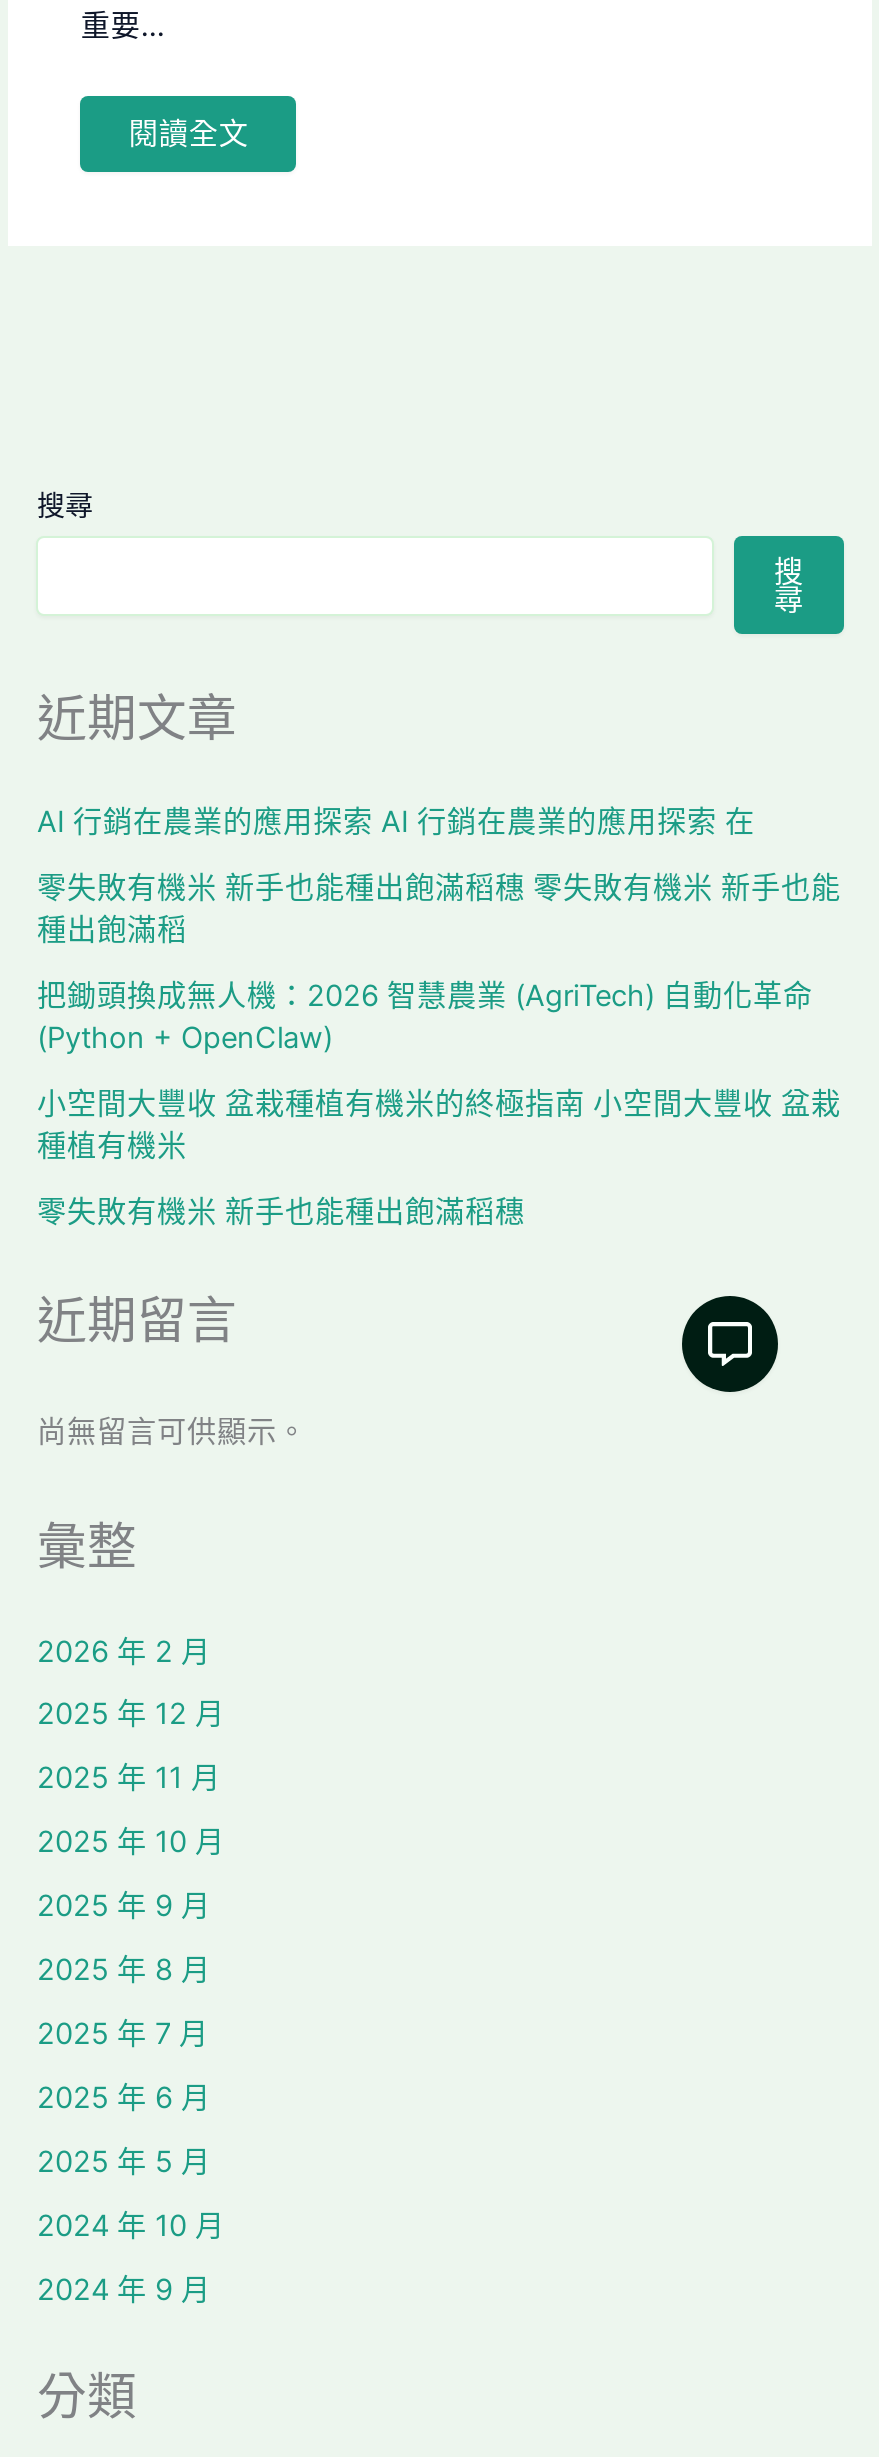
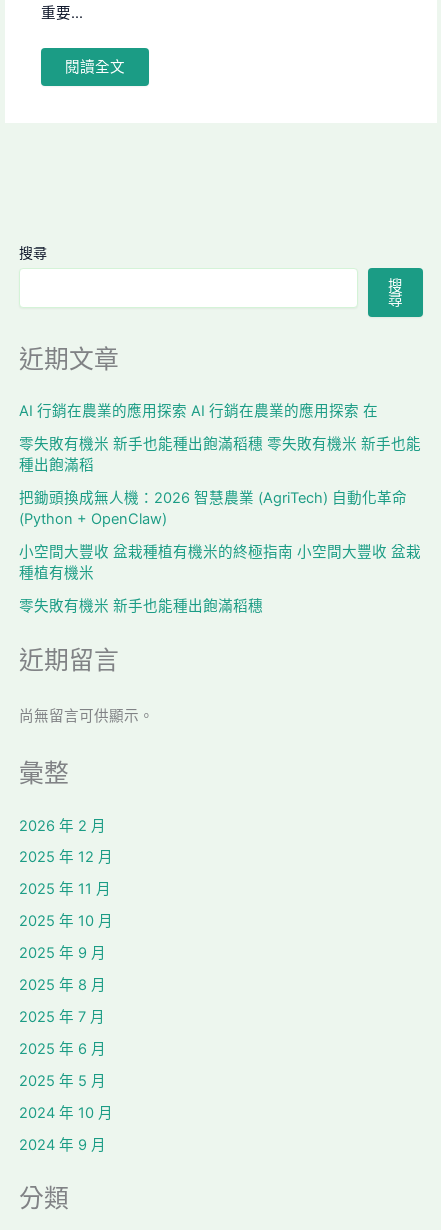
[680,1294,780,1394] [image] -> none

